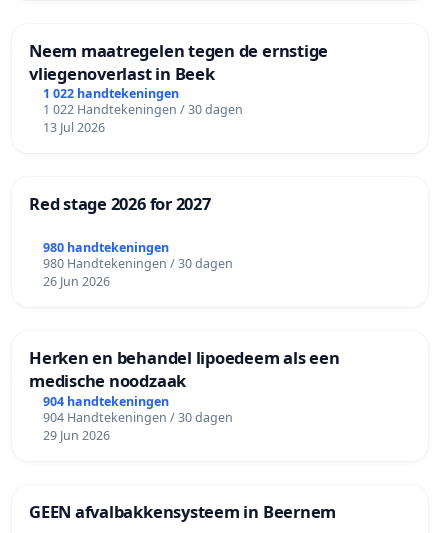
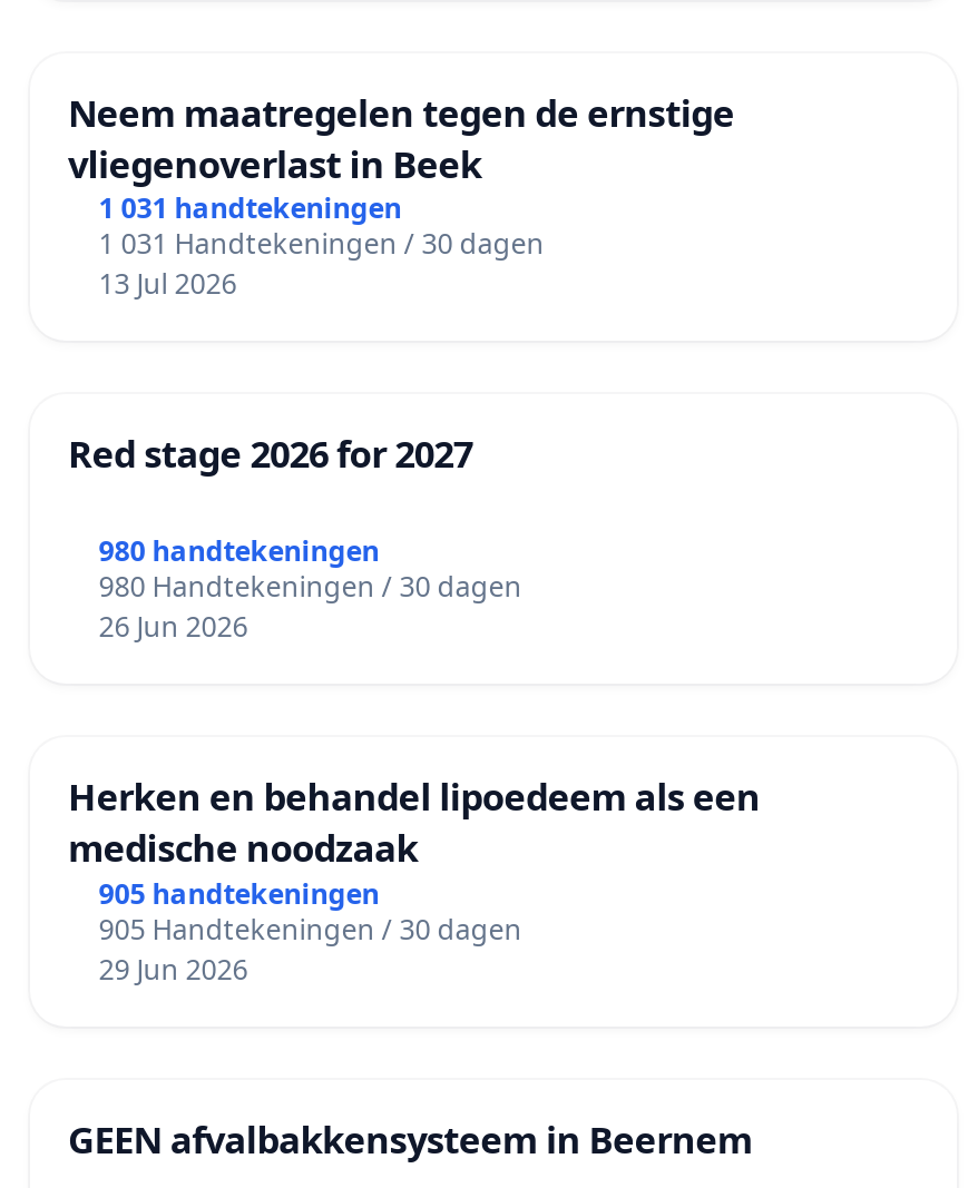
[43,85,179,102] 1 022 handtekeningen -> [99,190,402,228] 1 031 handtekeningen
[43,101,243,118] 1 022 Handtekeningen / 30 dagen -> [99,226,544,264] 1 031 Handtekeningen / 30 dagen
[43,393,169,410] 904 handtekeningen -> [99,875,379,913] 905 handtekeningen
[43,409,233,426] 904 Handtekeningen / 30 dagen -> [99,911,522,949] 905 Handtekeningen / 30 dagen

